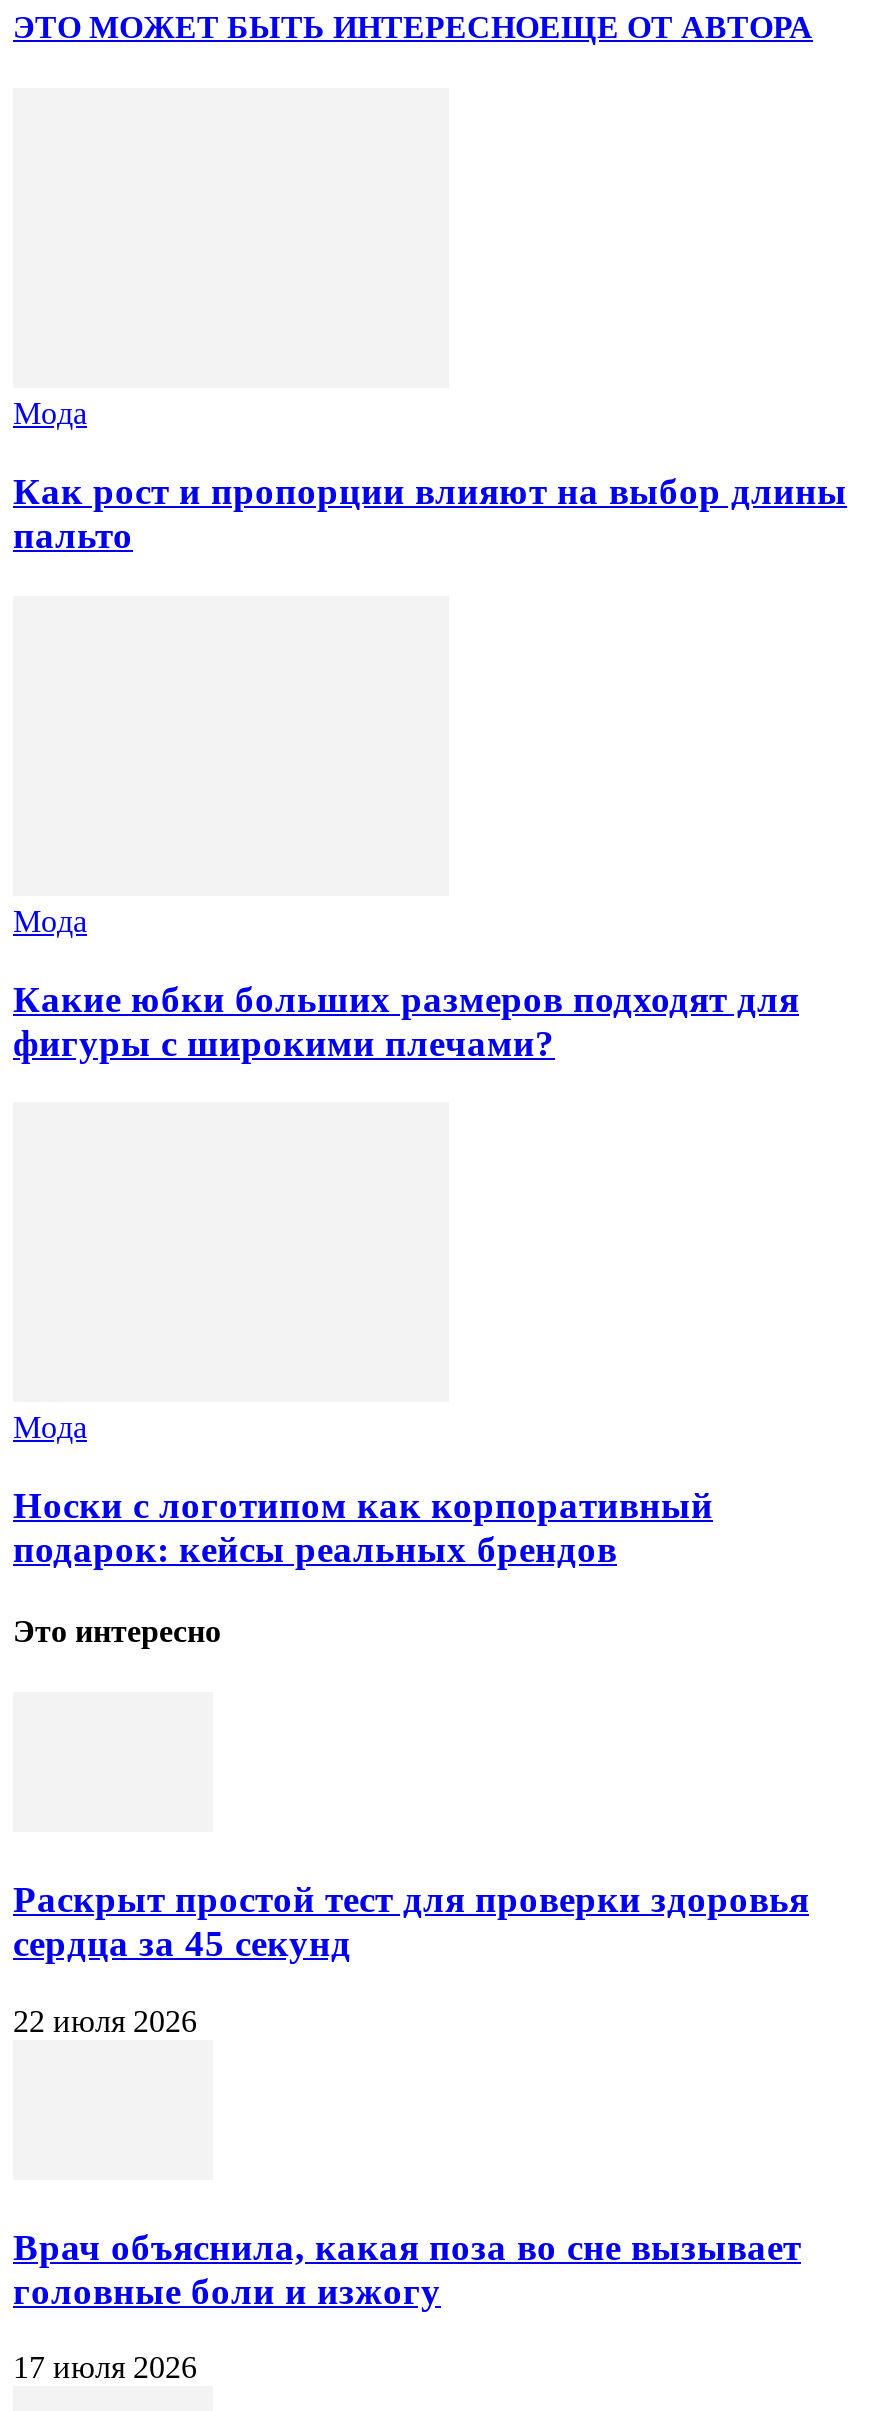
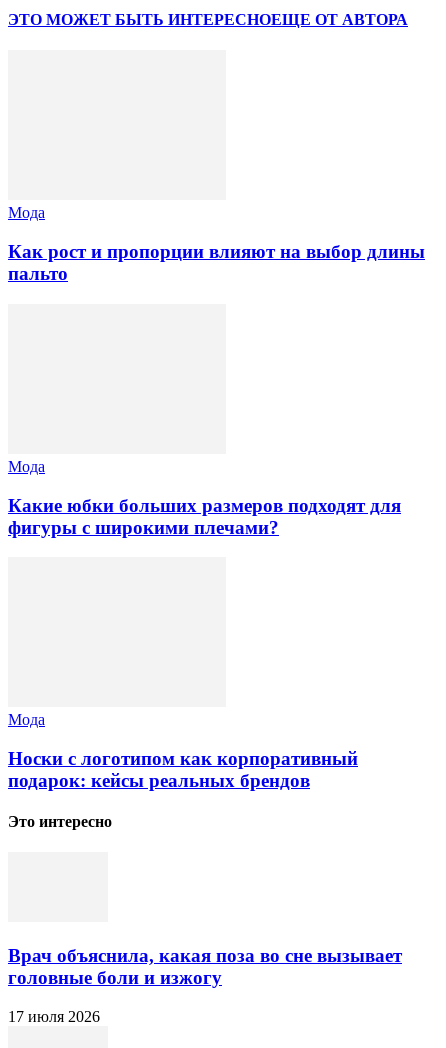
[13,1878,809,2038] Раскрыт простой тест для проверки здоровья | сердца за 45 секунд | 22 июля 2026 -> none

